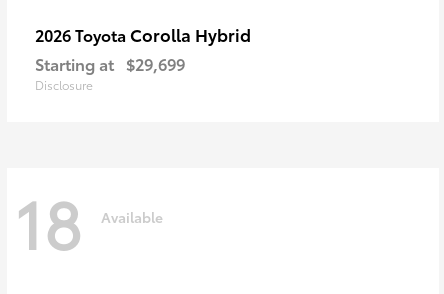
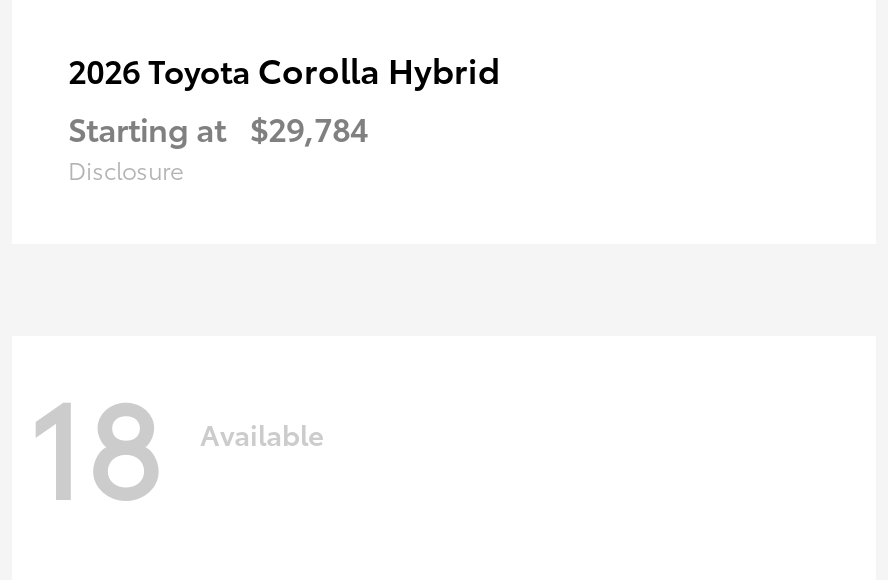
[35,52,185,75] Starting at $29,699 -> [68,105,368,151] Starting at $29,784

